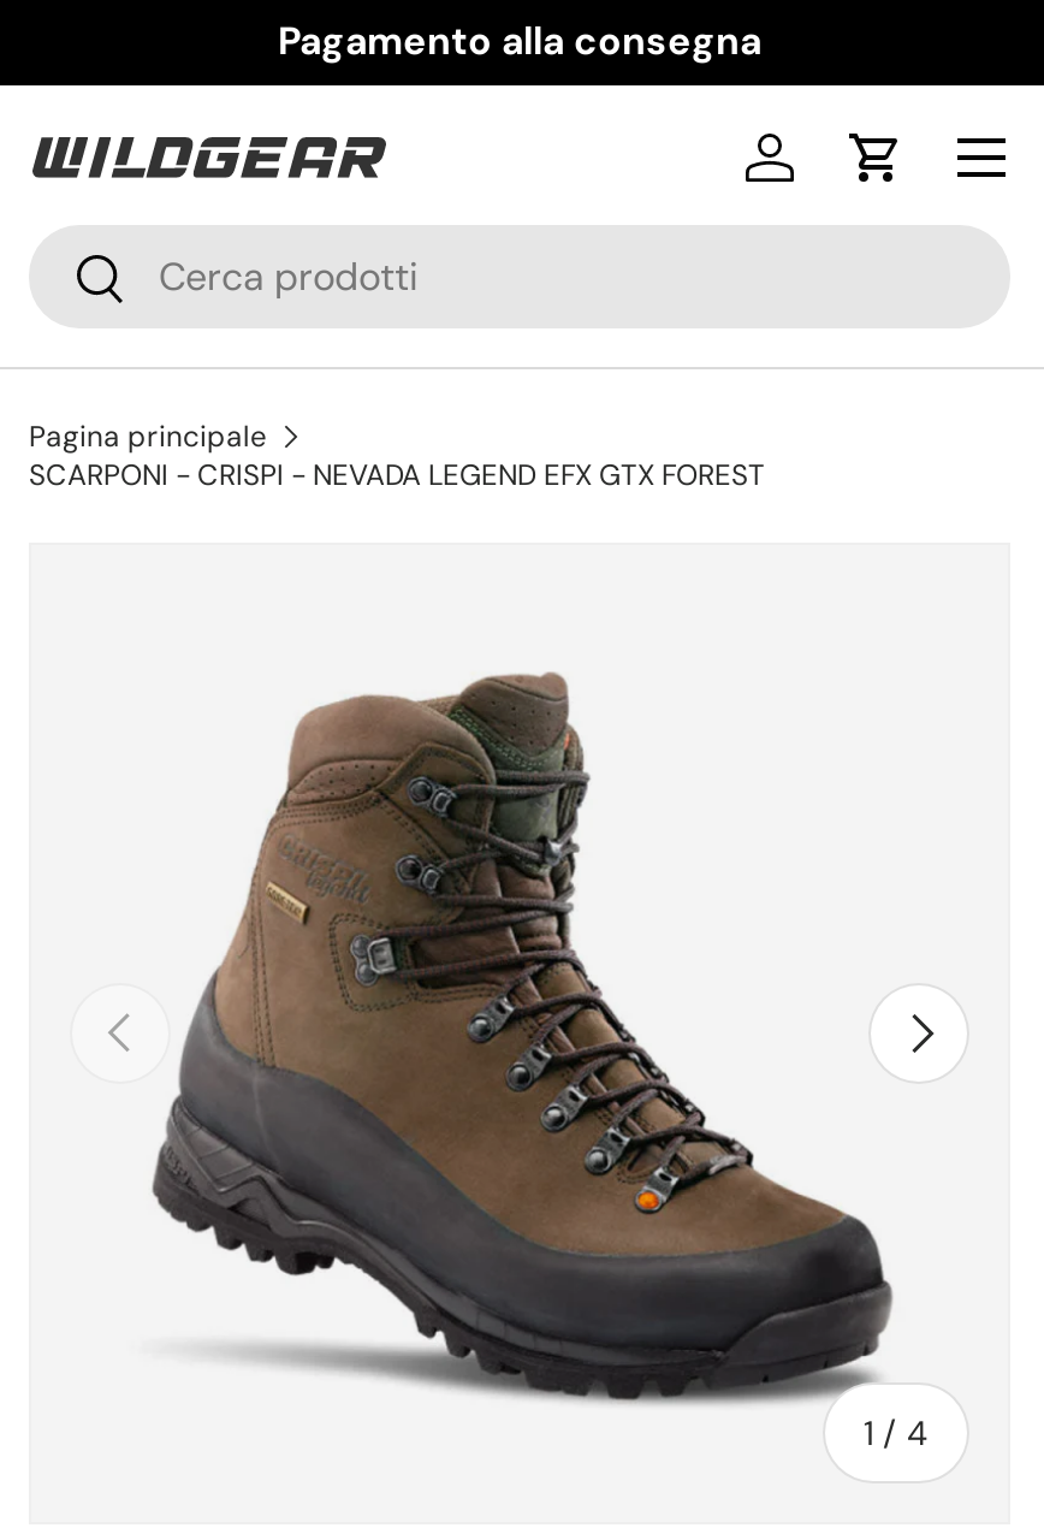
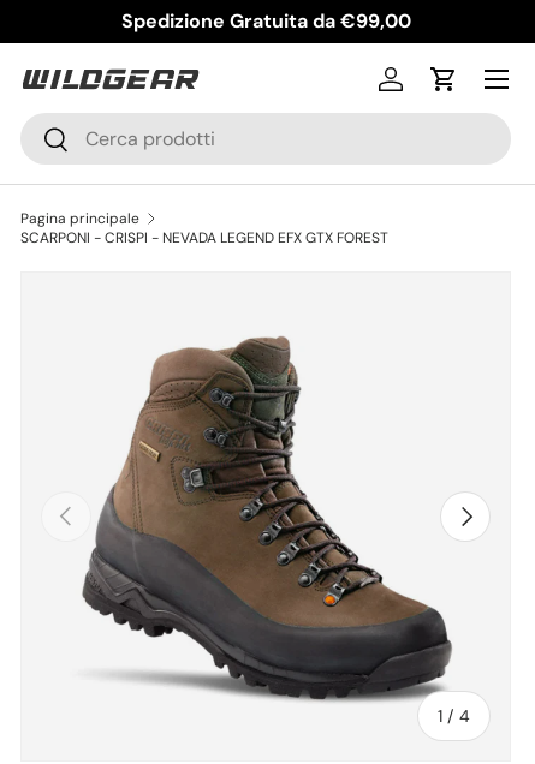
[278,16,761,66] Pagamento alla consegna -> [121,8,411,34] Spedizione Gratuita da €99,00

